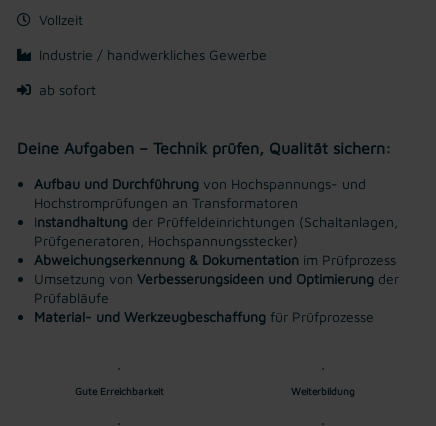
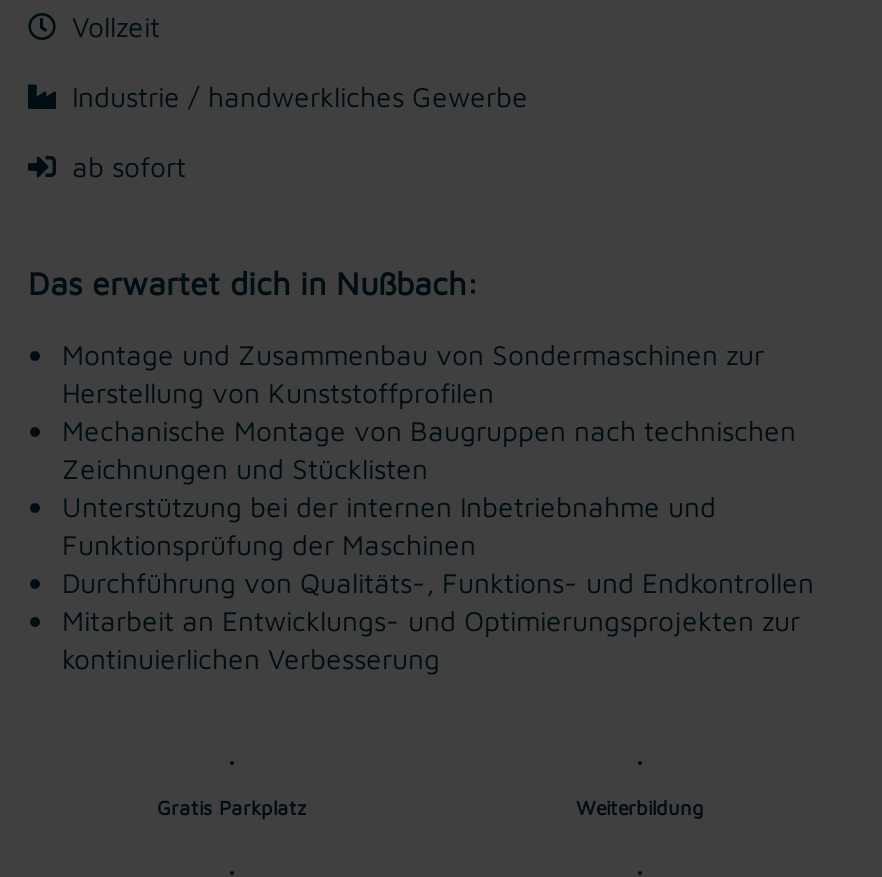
[17,139,391,157] Deine Aufgaben – Technik prüfen, Qualität sichern: -> [28,265,478,301] Das erwartet dich in Nußbach:
[34,175,399,325] Aufbau und Durchführung von Hochspannungs- und | Hochstromprüfungen an Transformatoren | Instandhaltung der Prüffeldeinrichtungen (Schaltanlagen, | Prüfgeneratoren, Hochspannungsstecker) | Abweichungserkennung & Dokumentation im Prüfprozess | Umsetzung von Verbesserungsideen und Optimierung der | Prüfabläufe | Material- und Werkzeugbeschaffung für Prüfprozesse -> [62,337,814,675] Montage und Zusammenbau von Sondermaschinen zur | Herstellung von Kunststoffprofilen | Mechanische Montage von Baugruppen nach technischen | Zeichnungen und Stücklisten | Unterstützung bei der internen Inbetriebnahme und | Funktionsprüfung der Maschinen | Durchführung von Qualitäts-, Funktions- und Endkontrollen | Mitarbeit an Entwicklungs- und Optimierungsprojekten zur | kontinuierlichen Verbesserung
[74,385,163,397] Gute Erreichbarkeit -> [157,795,307,819] Gratis Parkplatz

